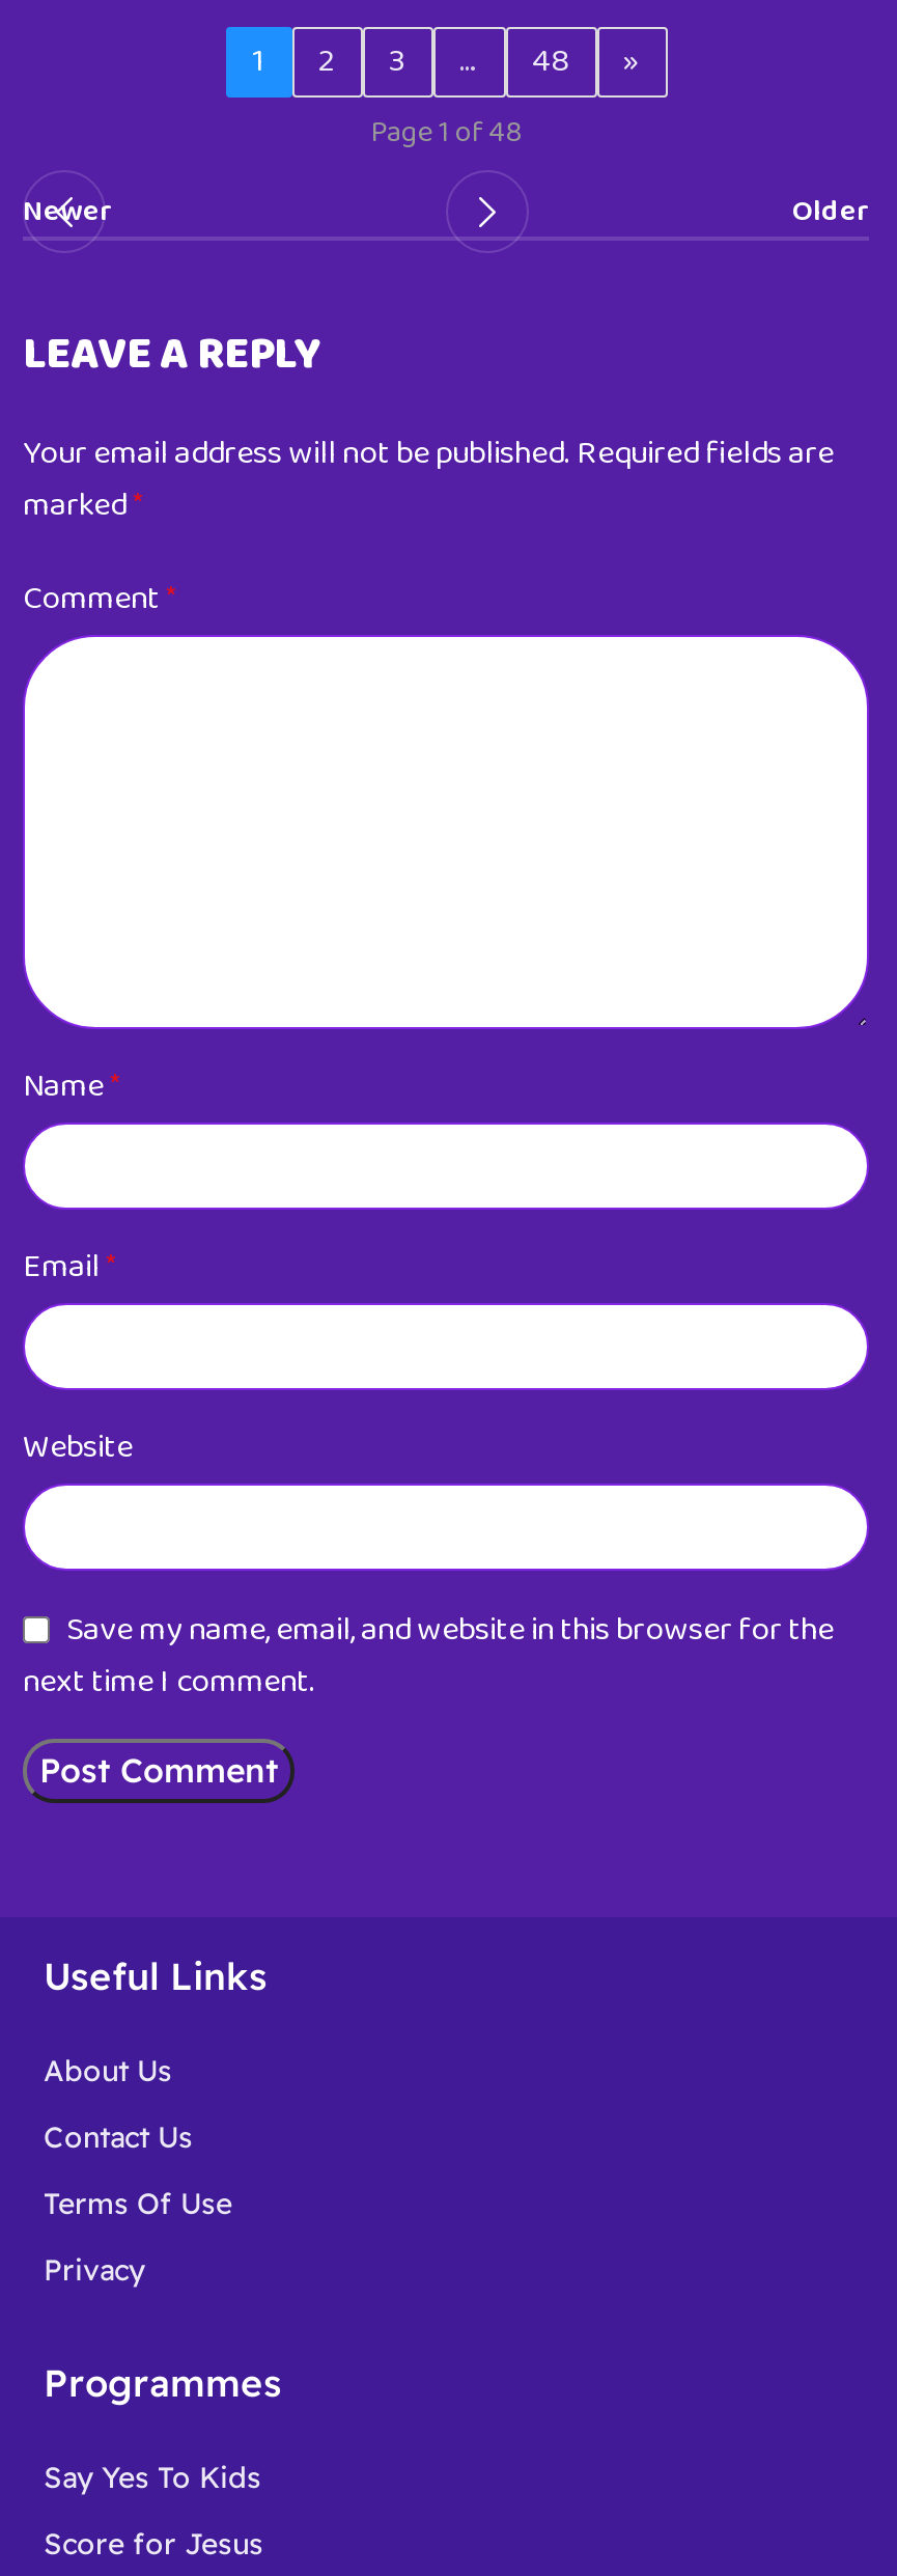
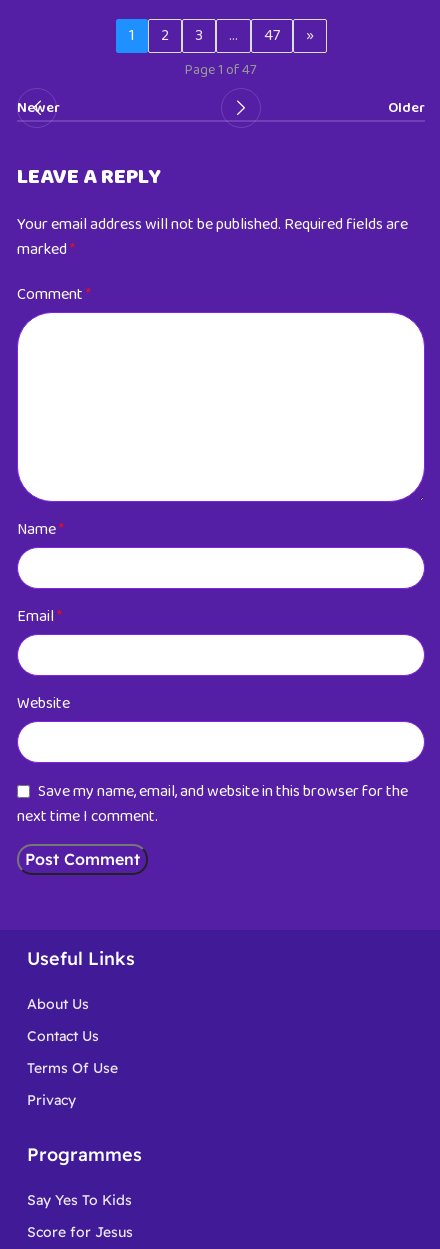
[532,34,569,86] 48 -> [263,22,279,47] 47
[370,107,522,157] Page 1 of 48 -> [185,58,257,82] Page 1 of 47

